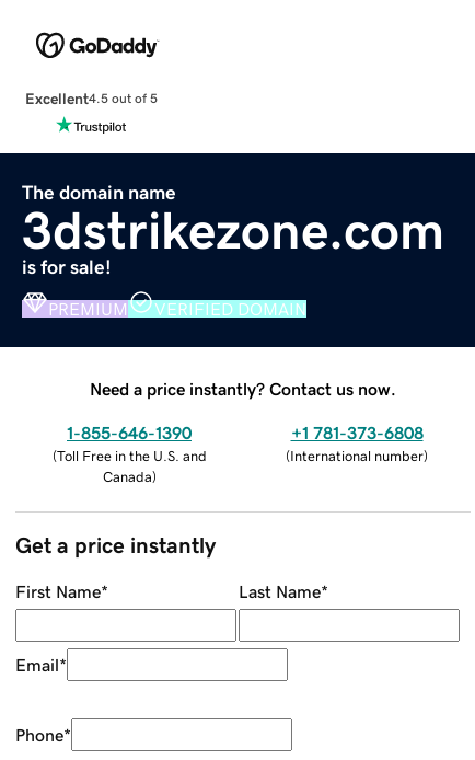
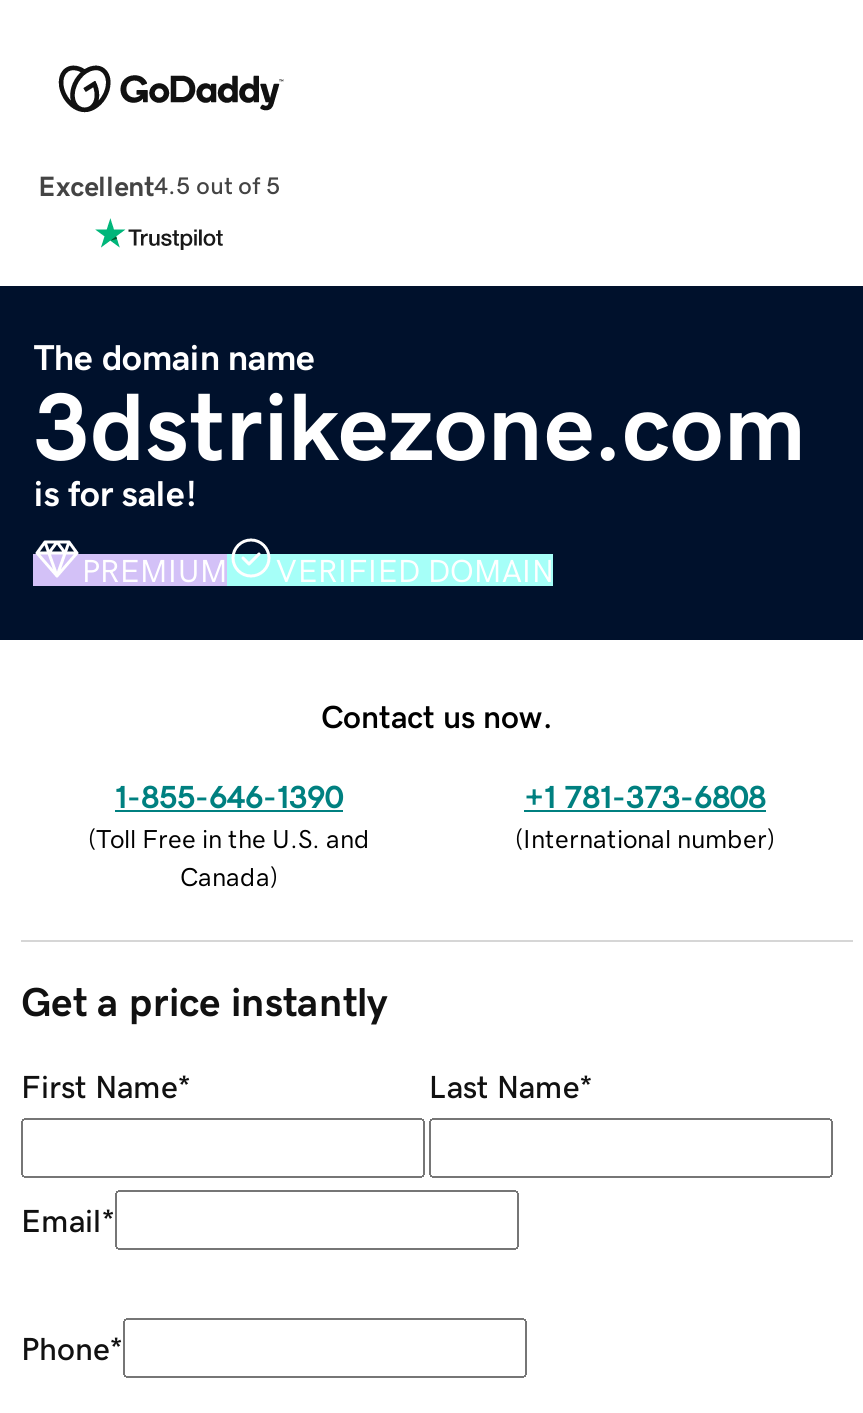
[90,380,396,397] Need a price instantly? Contact us now. -> [321,699,553,731] Contact us now.

